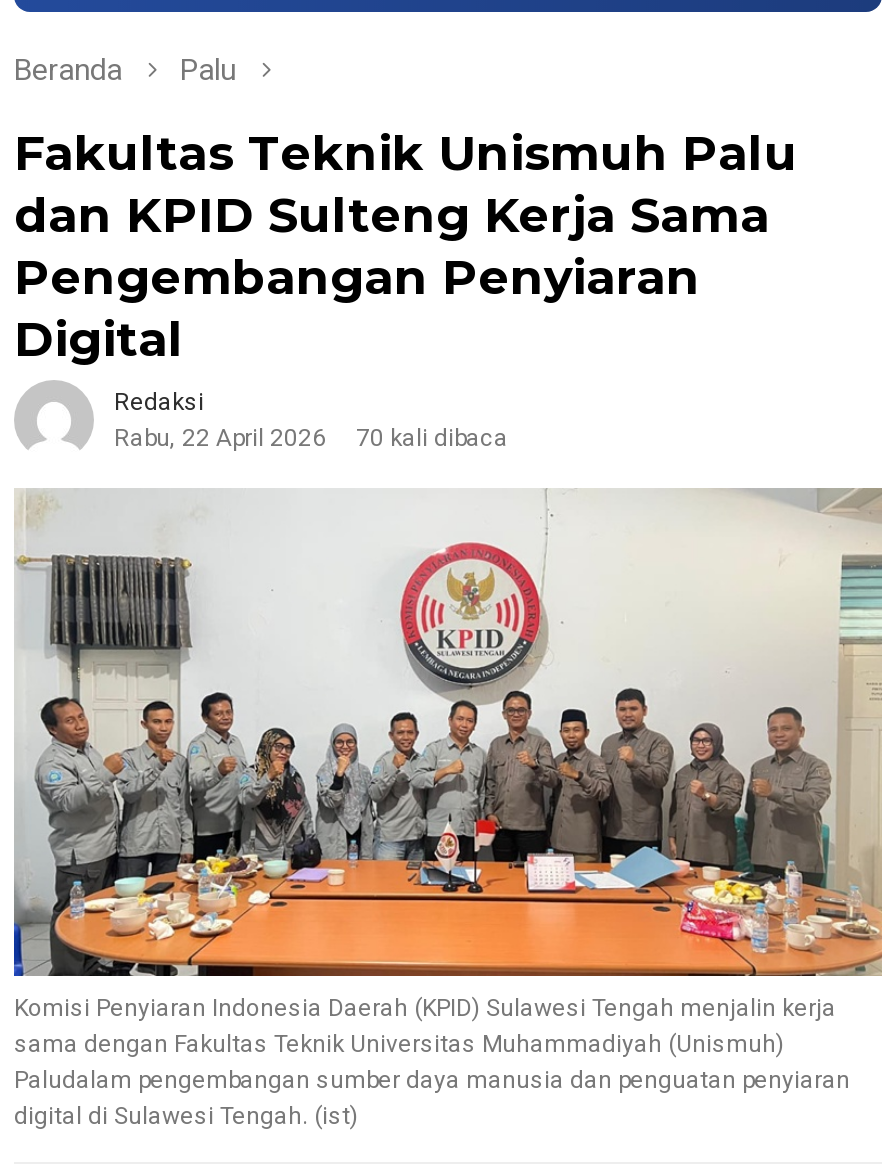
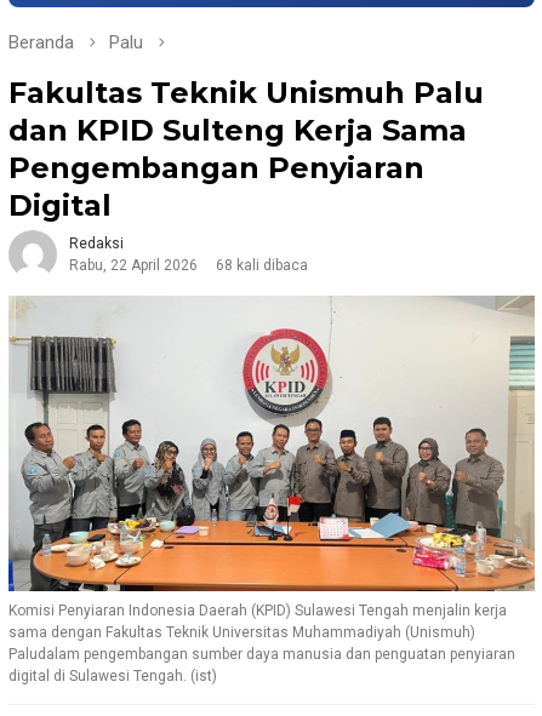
[114,424,508,452] Rabu, 22 April 2026 70 kali dibaca -> [69,257,308,274] Rabu, 22 April 2026 68 kali dibaca

